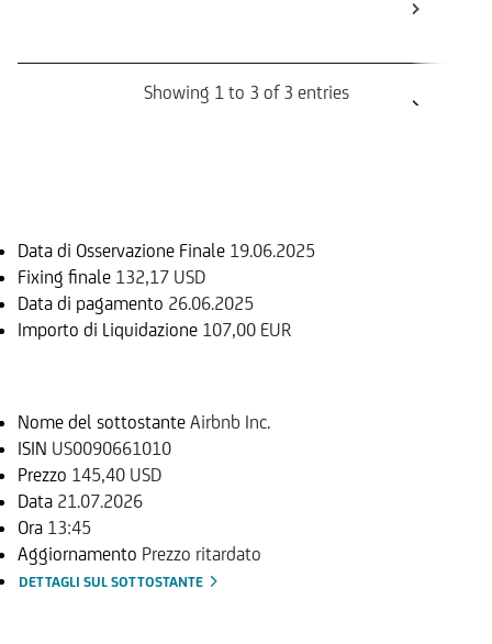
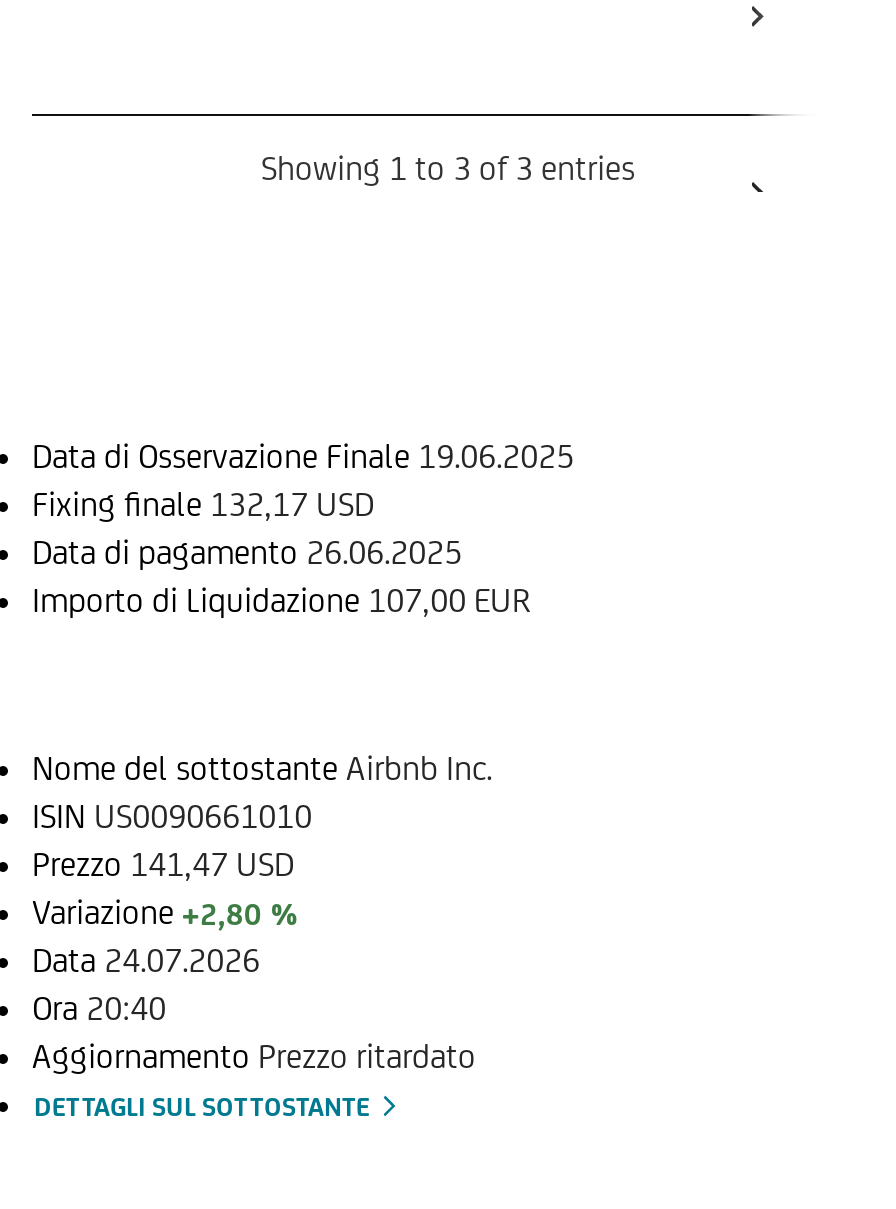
[18,463,161,538] Prezzo 145,40 USD | Data 21.07.2026 | Ora 13:45 -> [32,843,298,1027] Prezzo 141,47 USD | Variazione +2,80 % | Data 24.07.2026 | Ora 20:40

